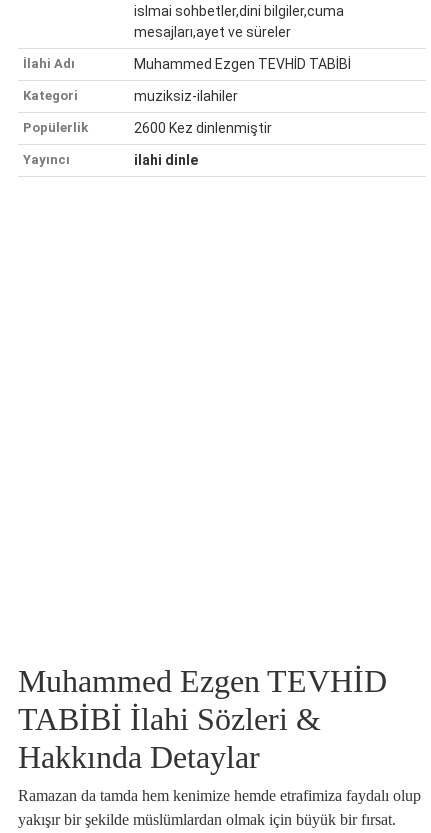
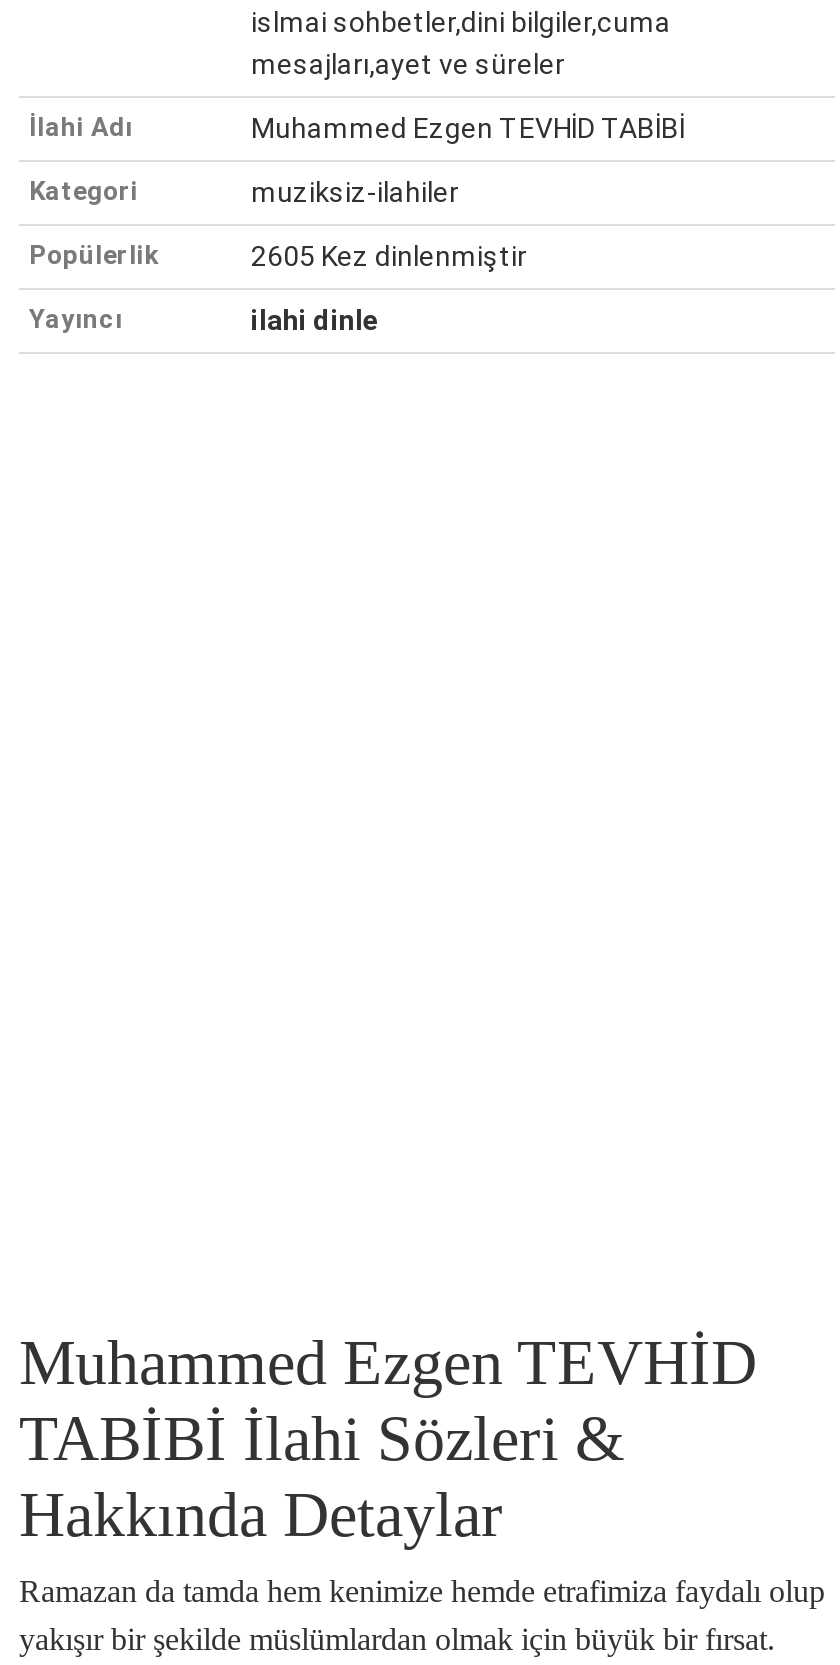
[134,120,272,136] 2600 Kez dinlenmiştir -> [251,240,527,272] 2605 Kez dinlenmiştir

